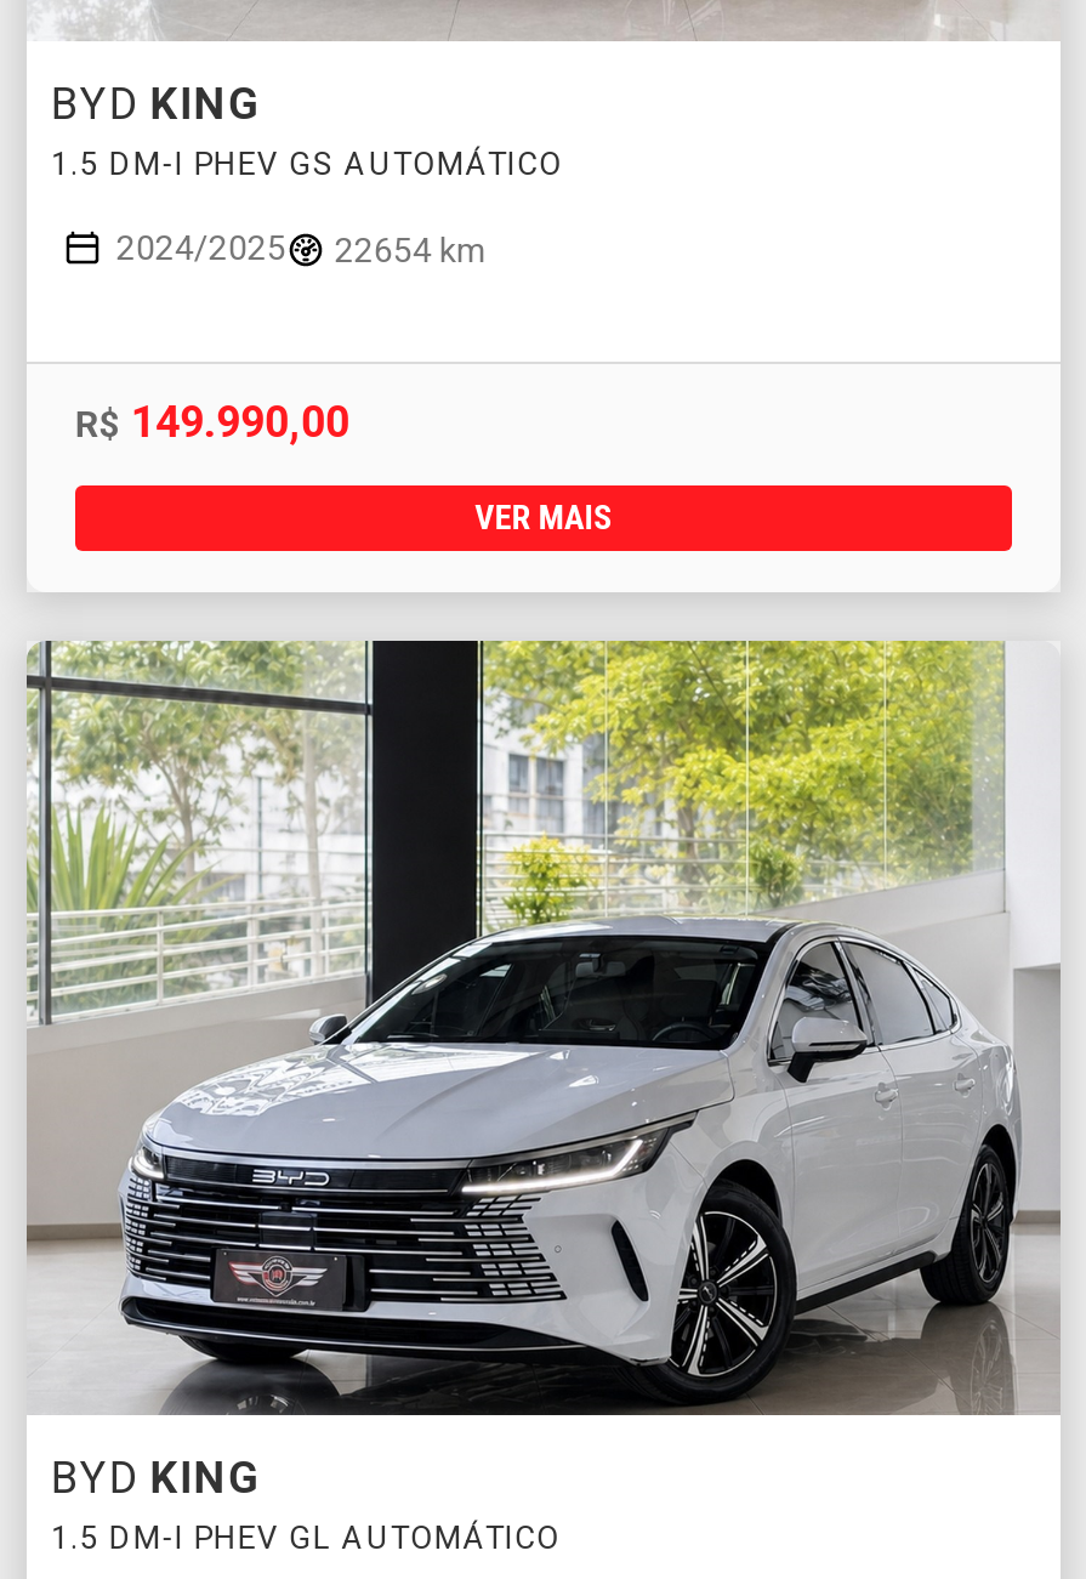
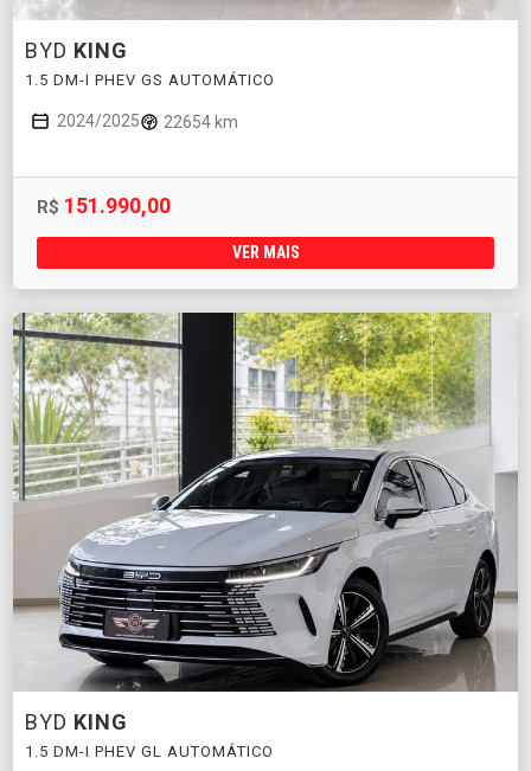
[75,395,349,446] R$149.990,00 -> [37,193,171,218] R$151.990,00

